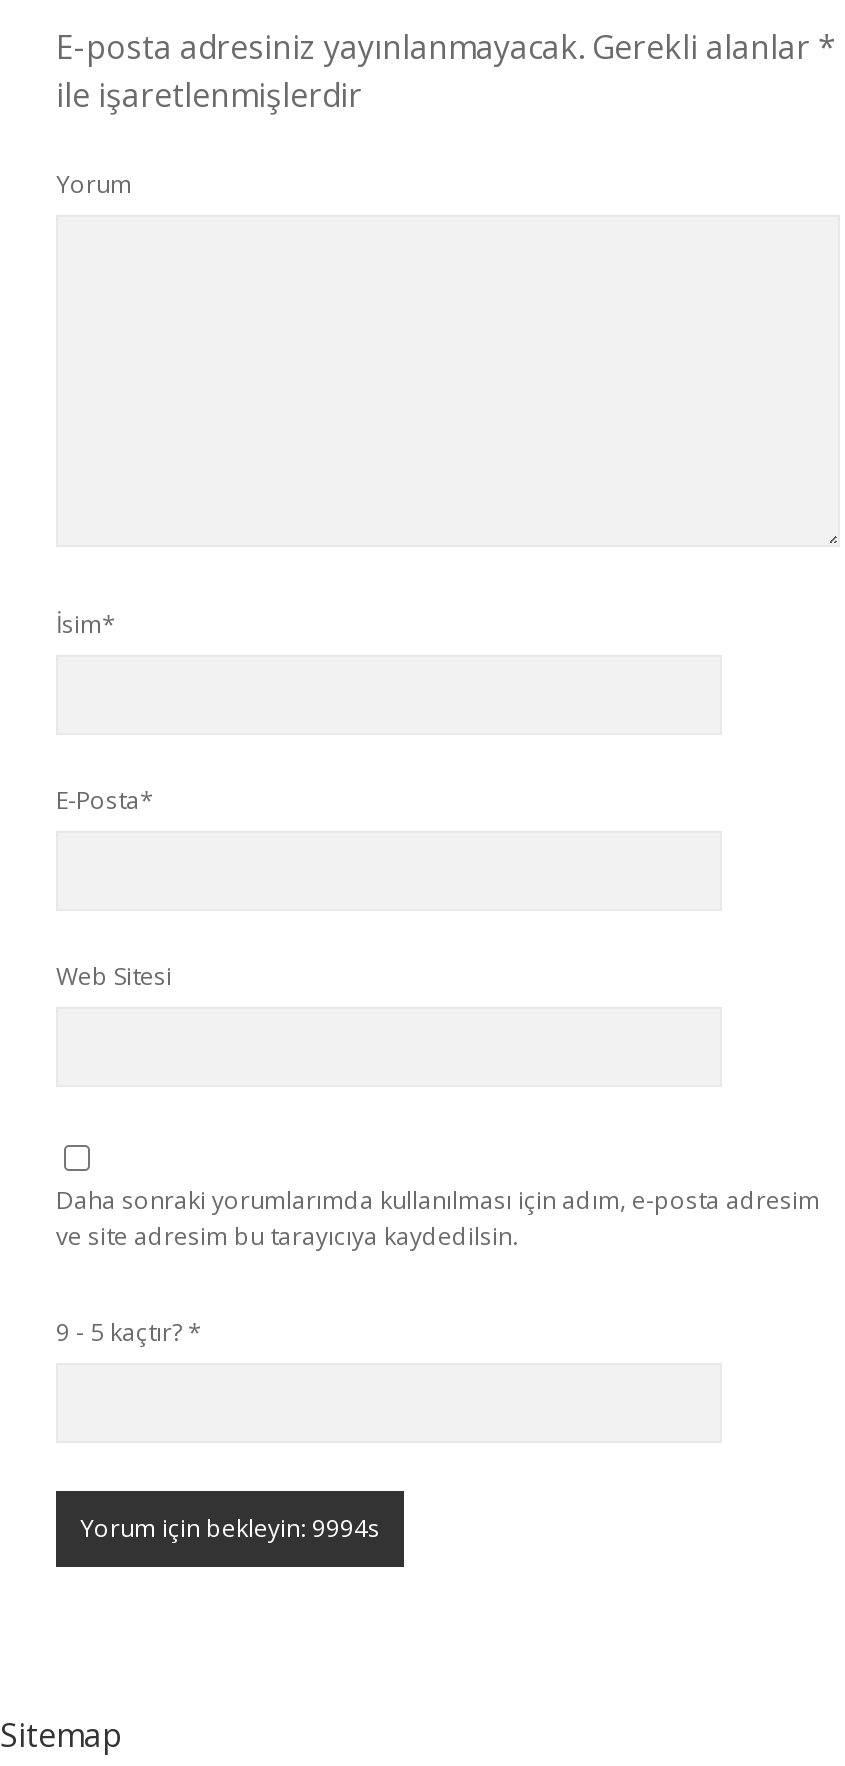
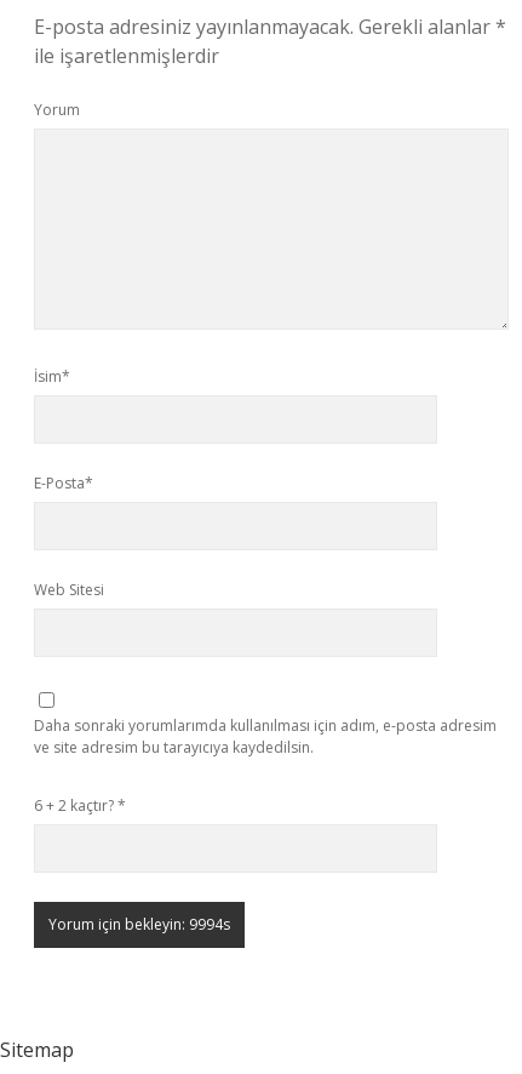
[56,1315,202,1349] 9 - 5 kaçtır? * -> [34,795,126,816] 6 + 2 kaçtır? *

